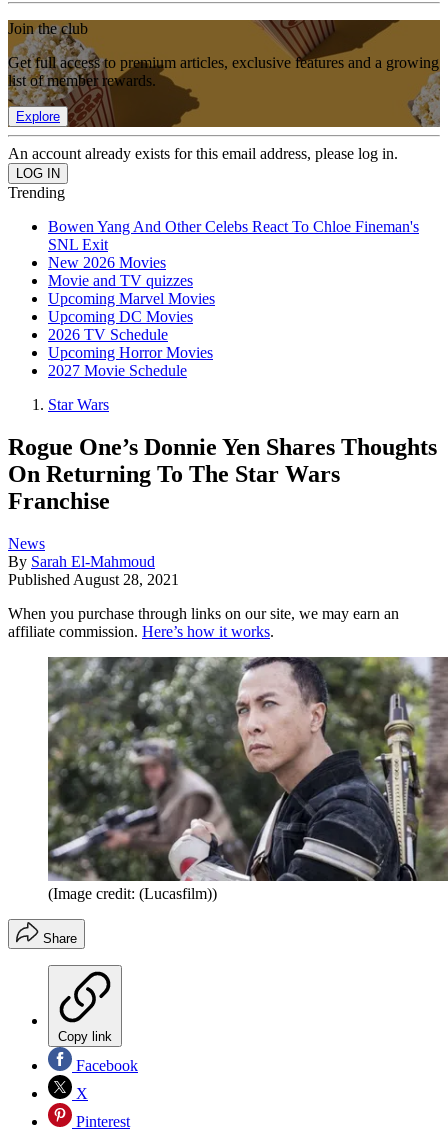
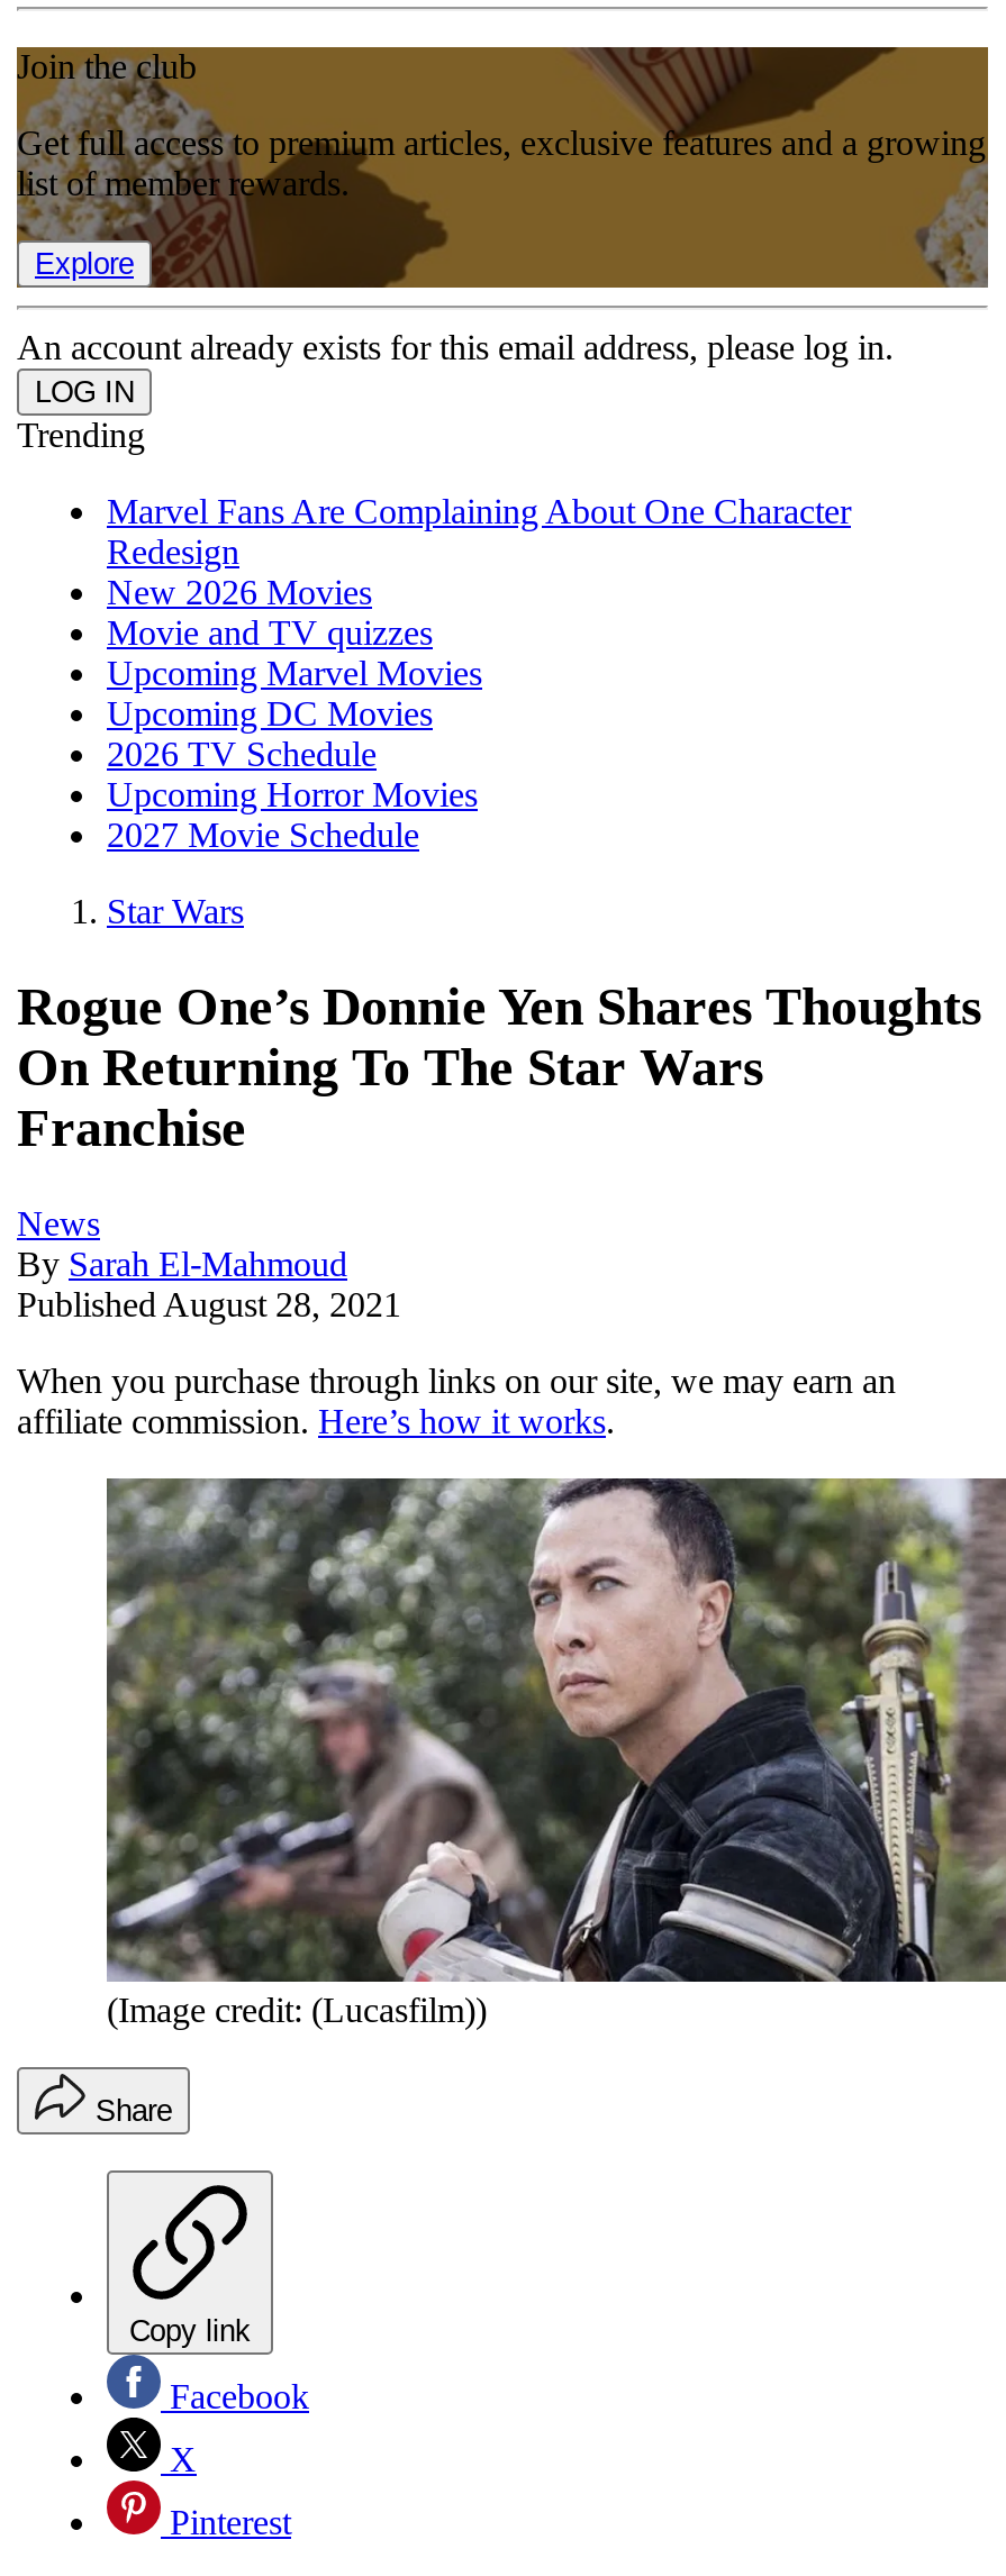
[48,218,419,253] Bowen Yang And Other Celebs React To Chloe Fineman's | SNL Exit -> [107,493,851,571] Marvel Fans Are Complaining About One Character | Redesign

